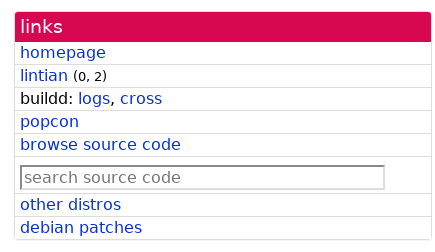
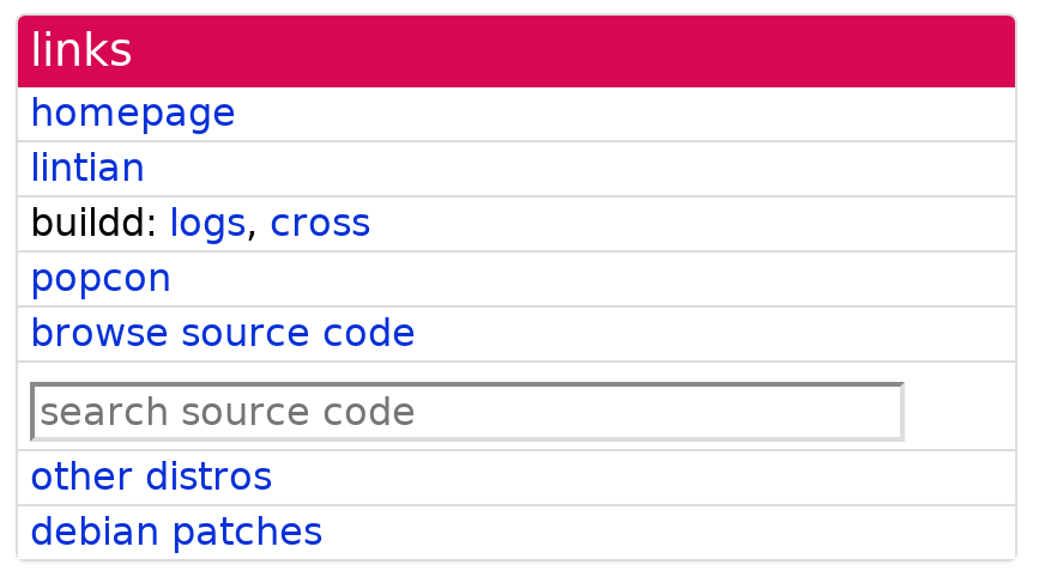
[20,66,107,85] lintian (0, 2) -> [30,144,145,190] lintian

